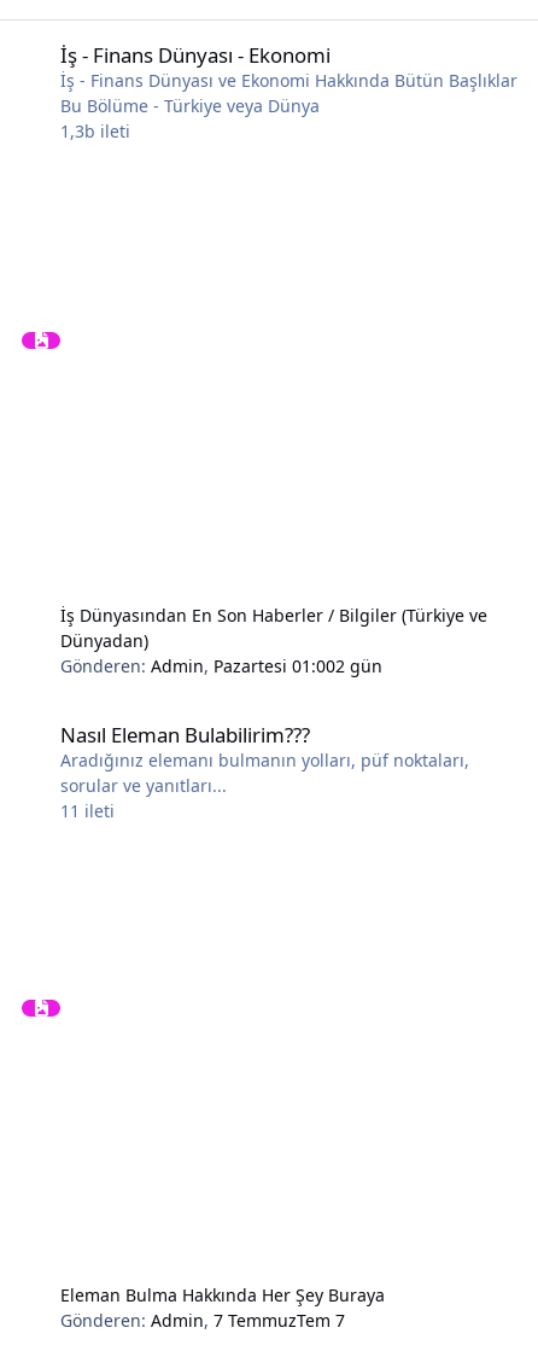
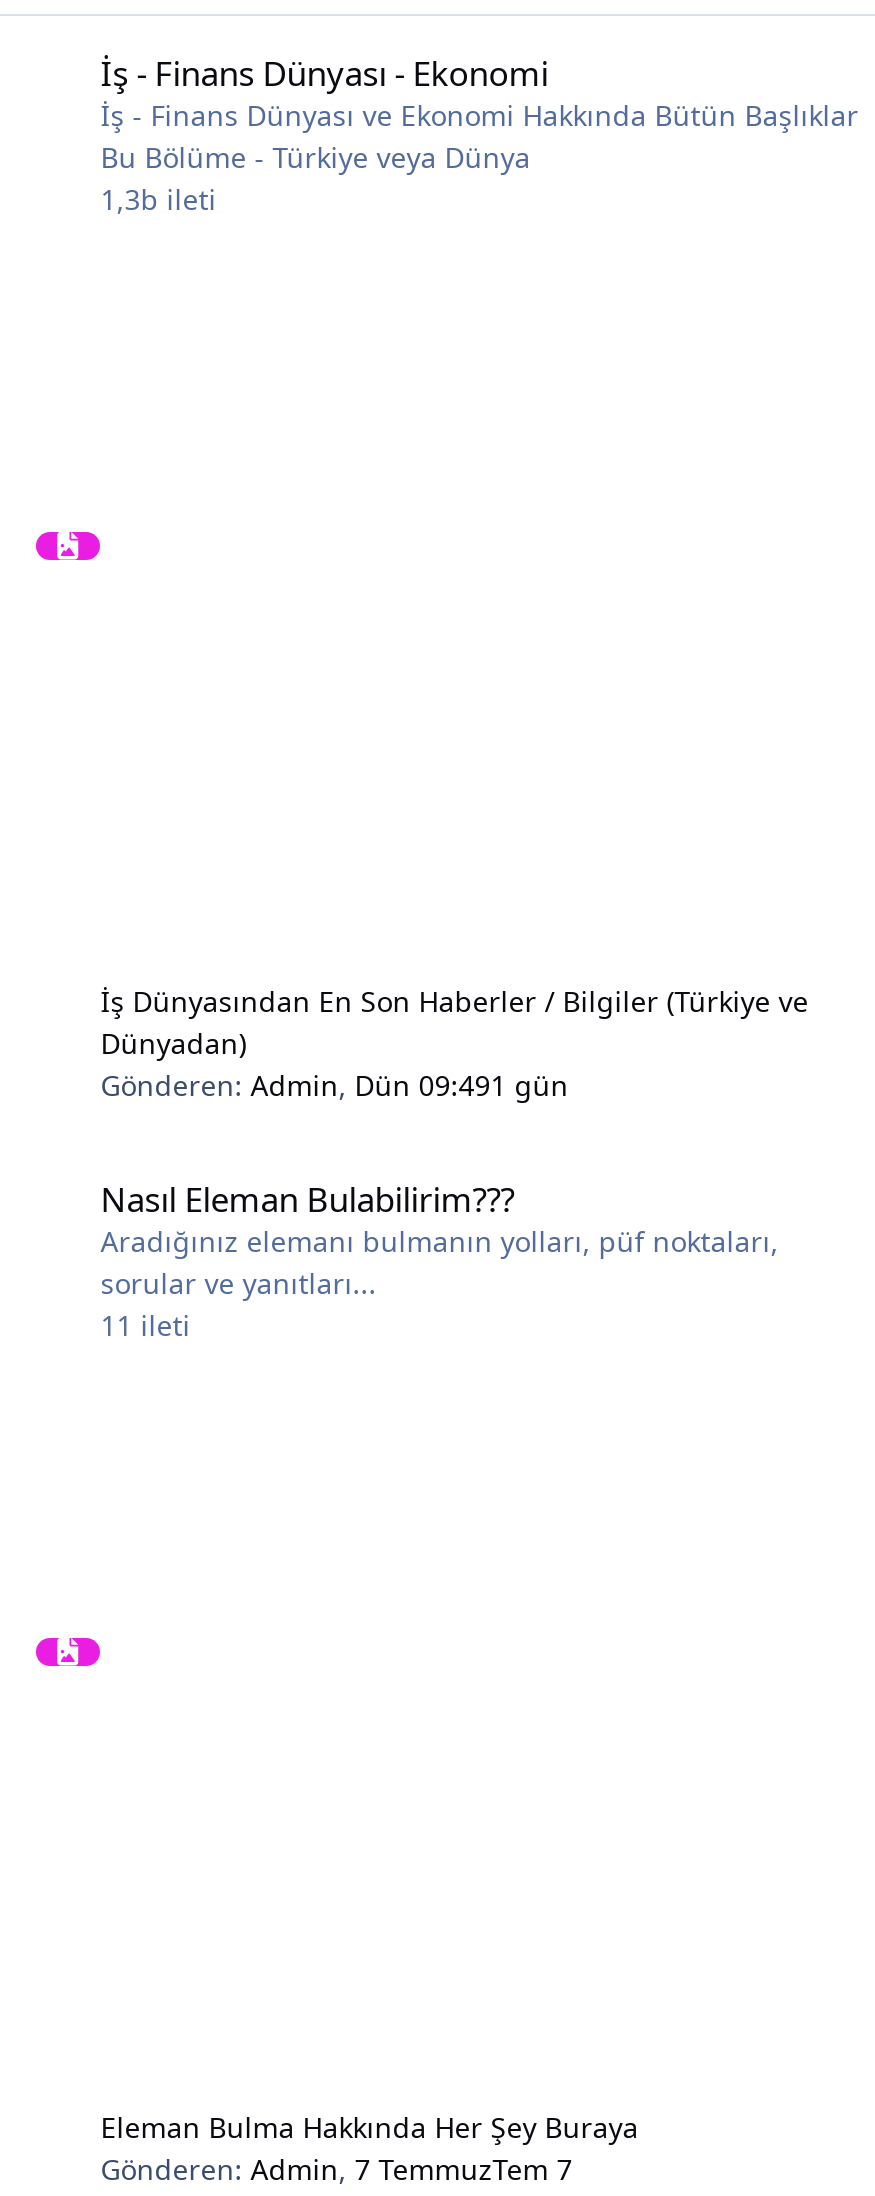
[61,654,383,677] Gönderen: Admin, Pazartesi 01:002 gün -> [100,1065,568,1103] Gönderen: Admin, Dün 09:491 gün

